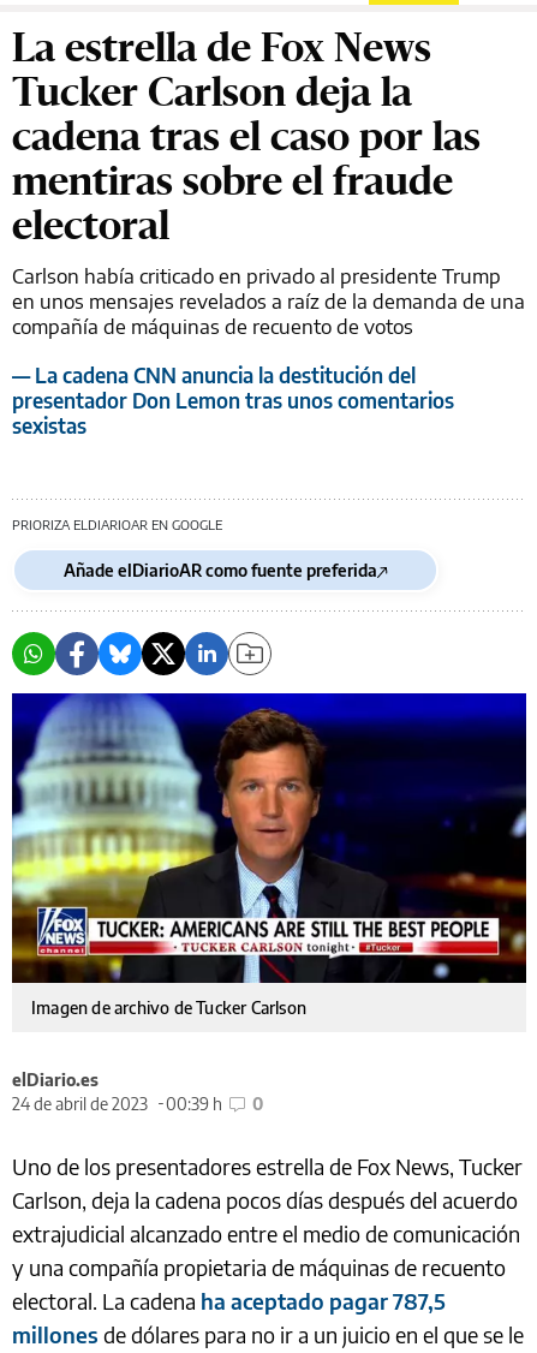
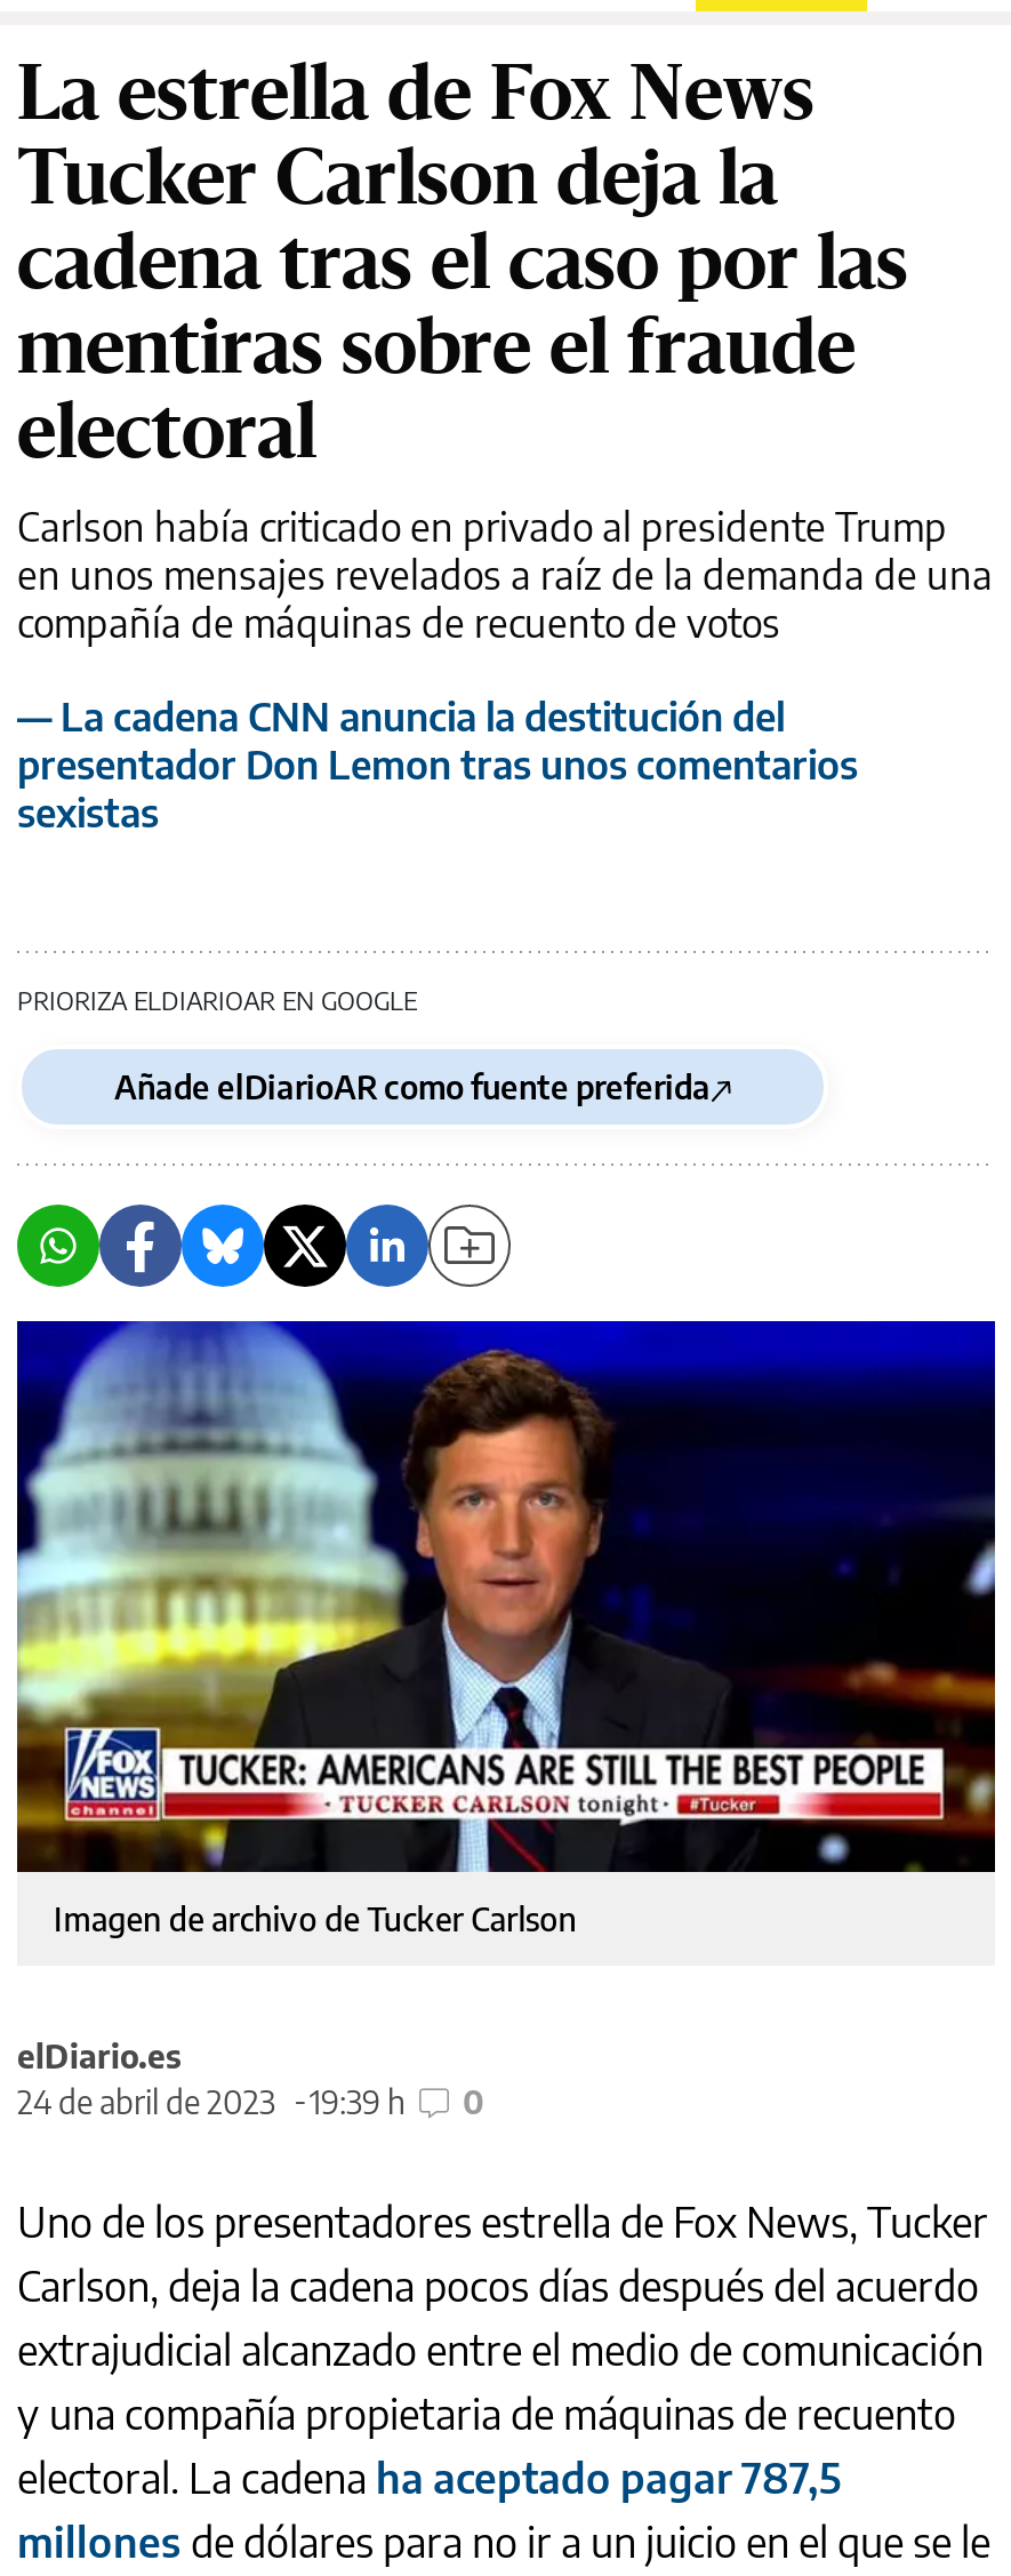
[12,1094,263,1114] 24 de abril de 2023 00:39 h 0 -> [17,2083,483,2122] 24 de abril de 2023 19:39 h 0

